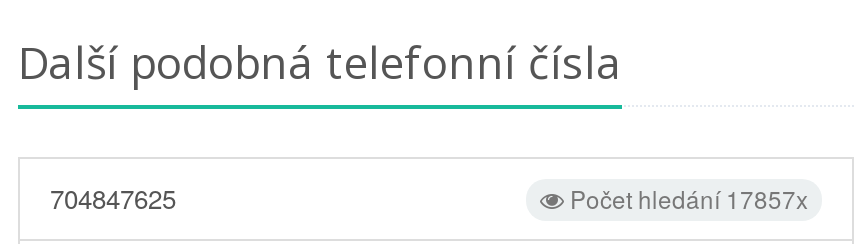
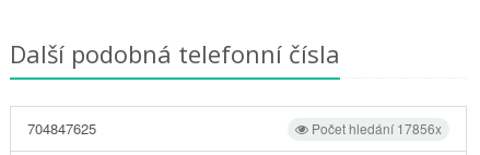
[564,180,808,214] Počet hledání 17857x -> [308,119,442,137] Počet hledání 17856x

